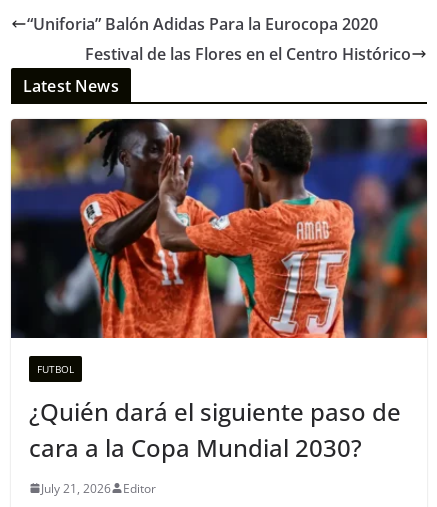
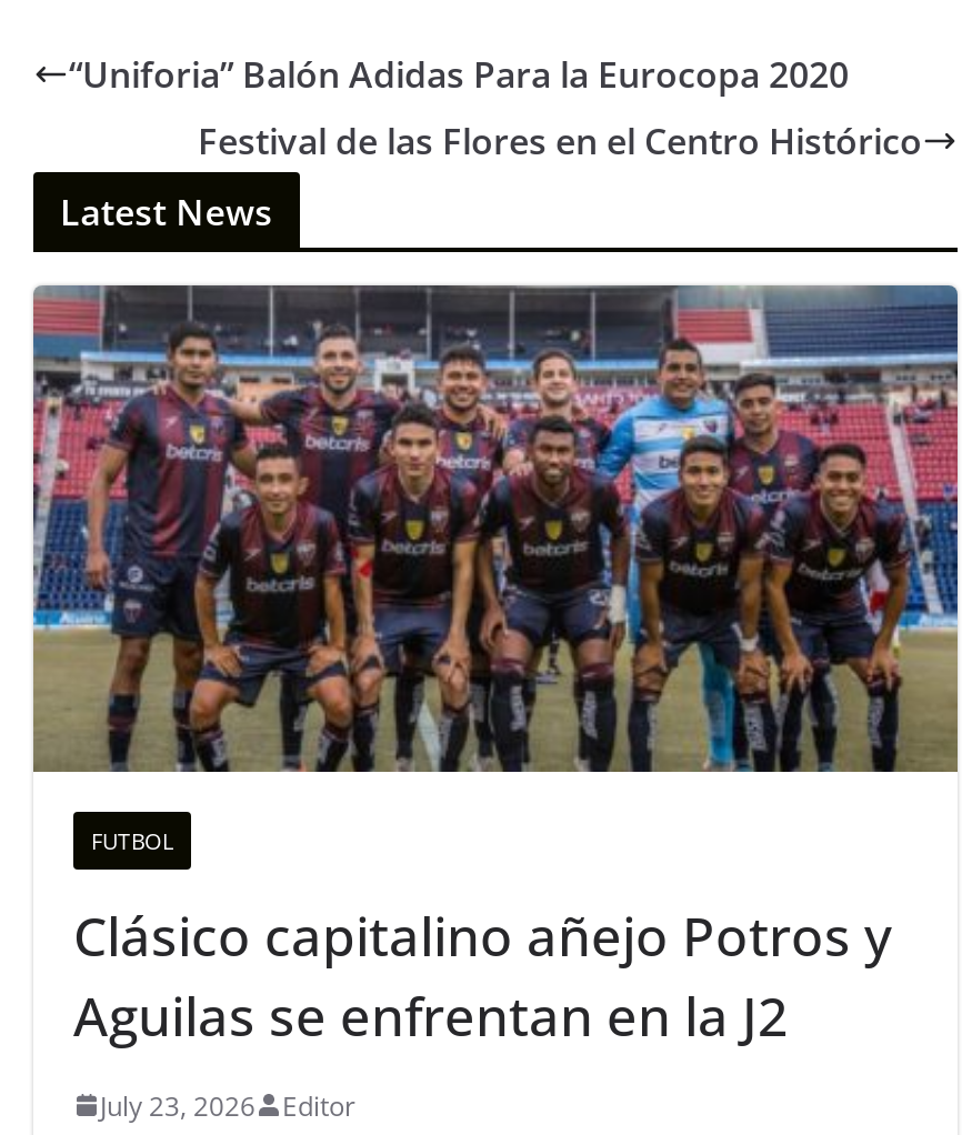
[10,118,428,339] [image] -> [31,283,960,774] [image]
[29,395,401,464] ¿Quién dará el siguiente paso de | cara a la Copa Mundial 2030? -> [73,898,891,1051] Clásico capitalino añejo Potros y | Aguilas se enfrentan en la J2
[41,480,156,497] July 21, 2026 Editor -> [100,1087,355,1125] July 23, 2026 Editor

